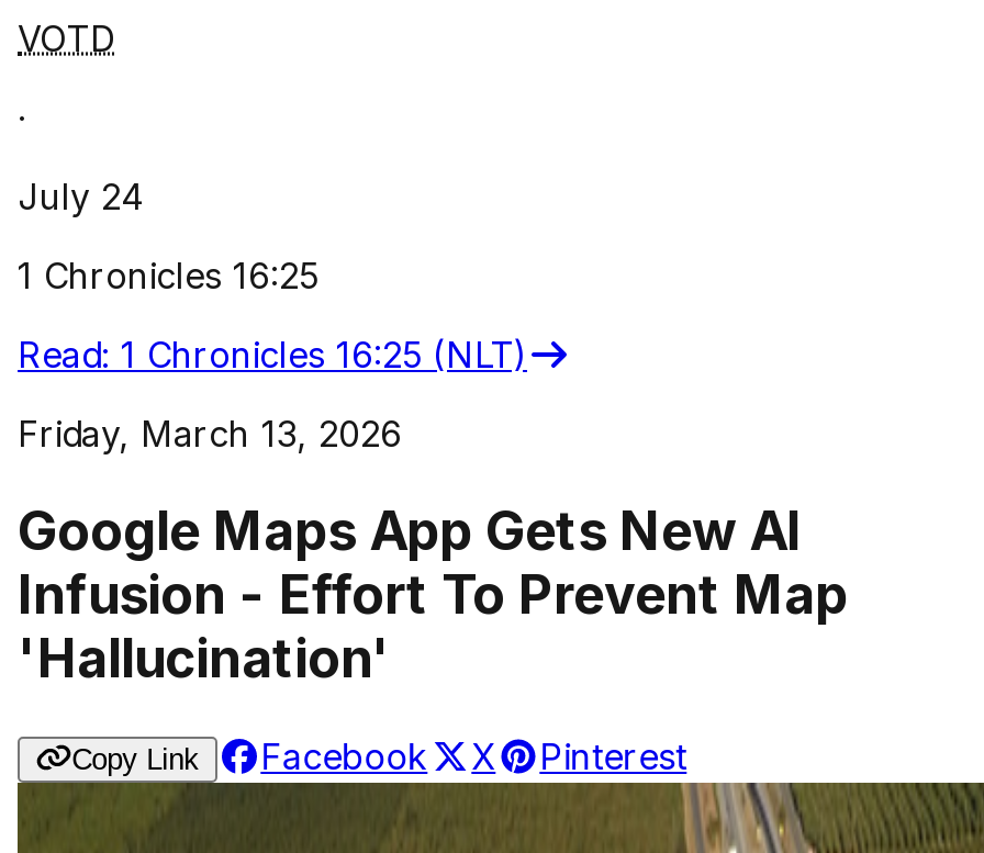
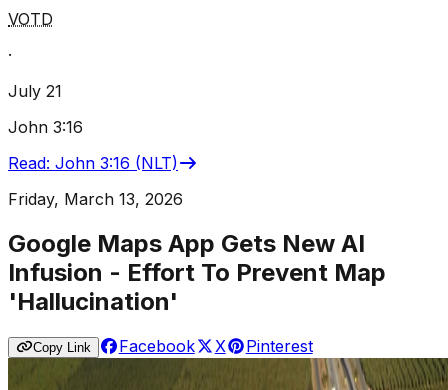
[18,175,145,218] July 24 -> [8,81,62,101] July 21
[18,254,318,298] 1 Chronicles 16:25 -> [8,117,83,137] John 3:16
[18,333,527,377] Read: 1 Chronicles 16:25 (NLT) -> [8,153,178,173] Read: John 3:16 (NLT)

